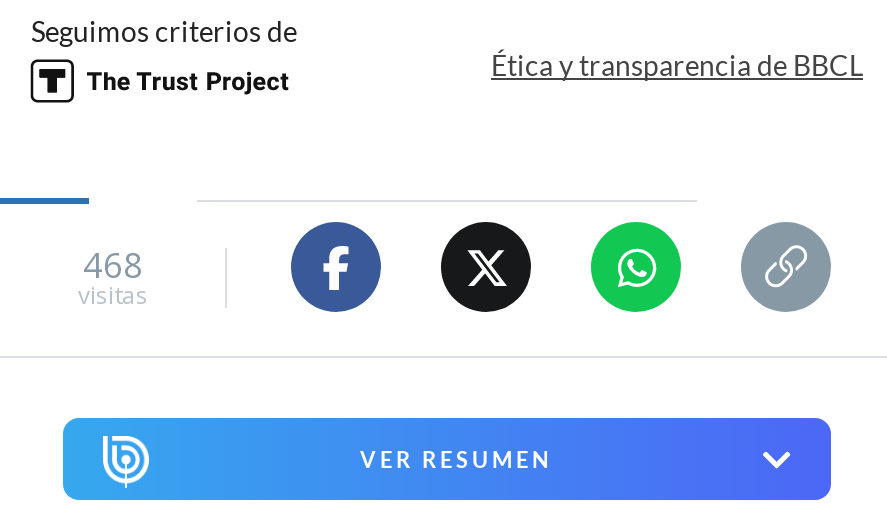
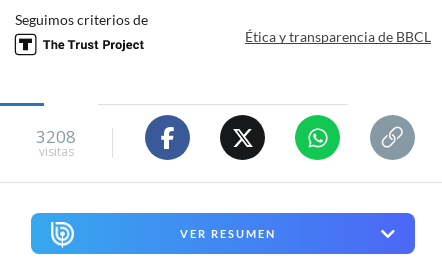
[83,242,143,288] 468 -> [36,125,76,148] 3208

